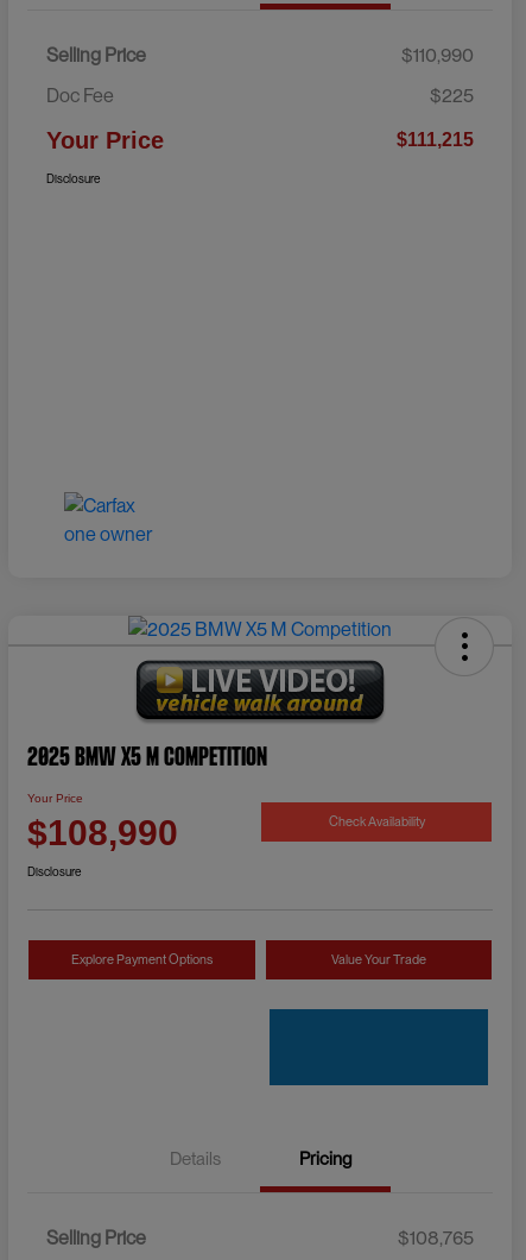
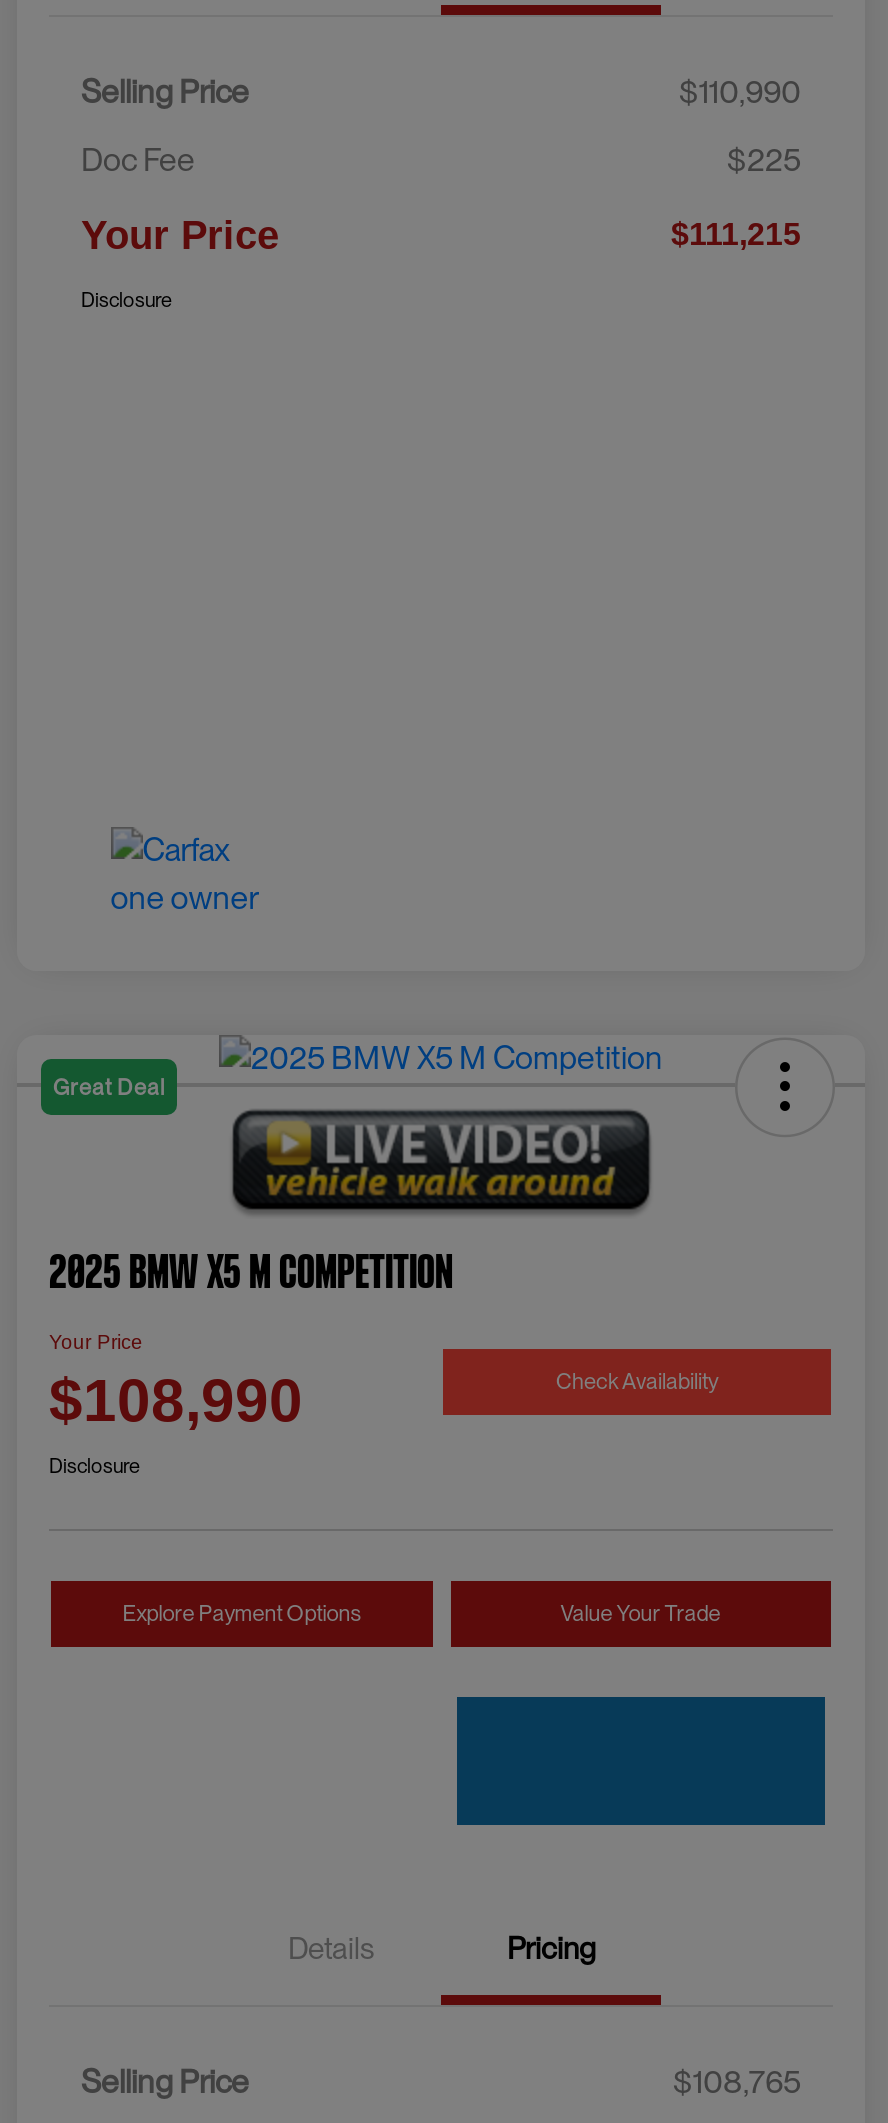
none -> [53,1073,165,1101] Great Deal

